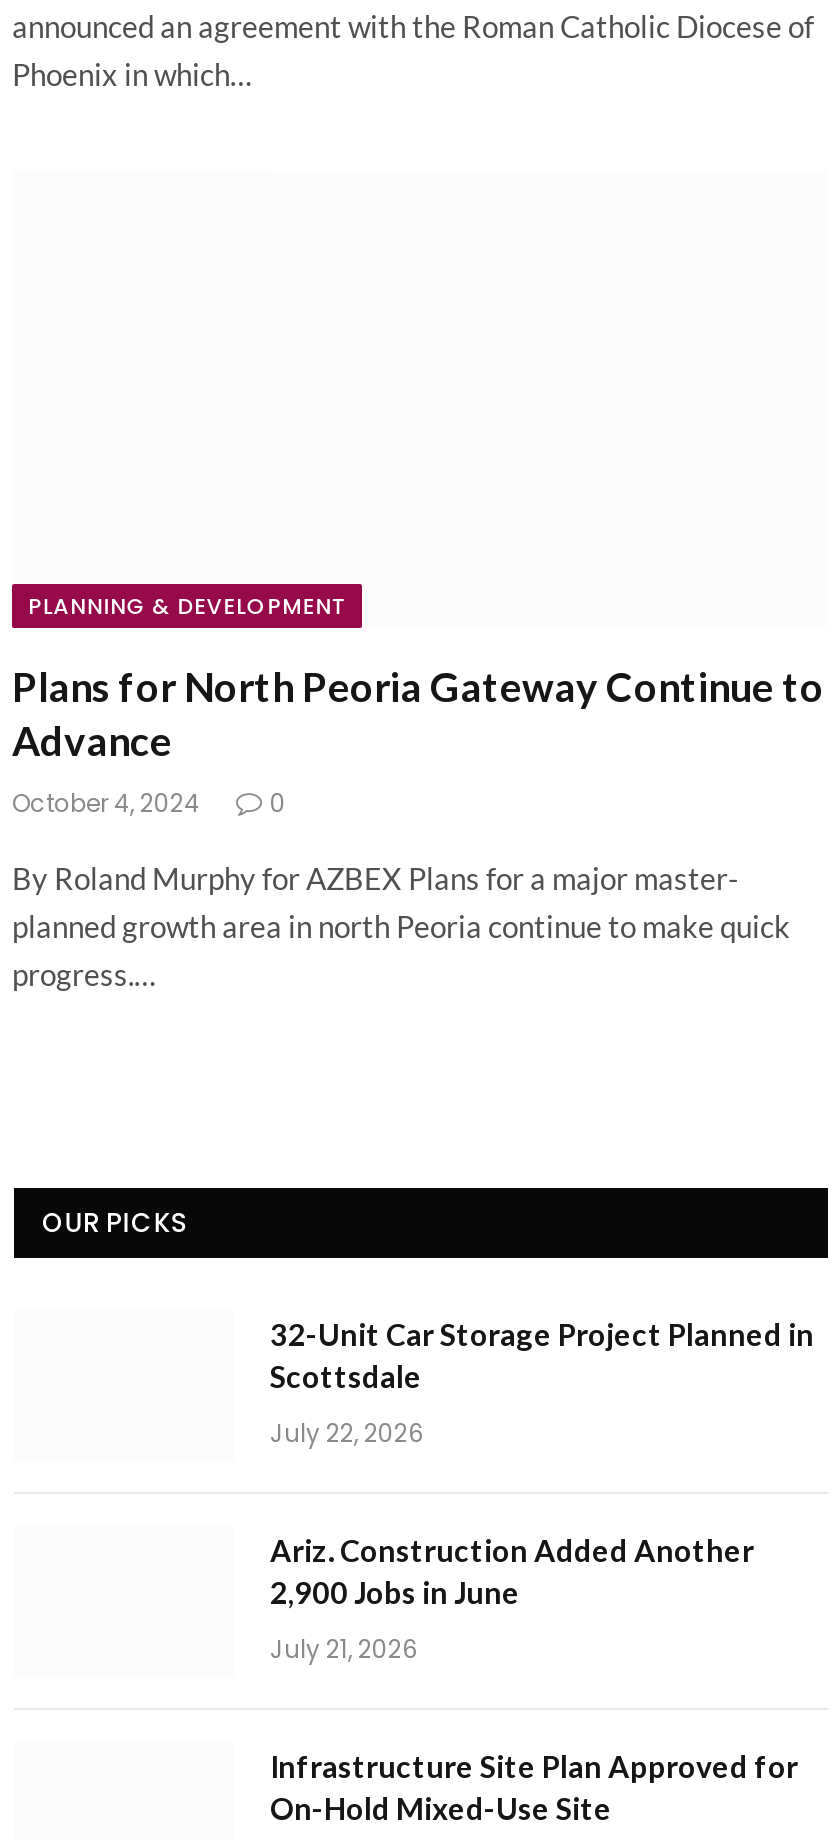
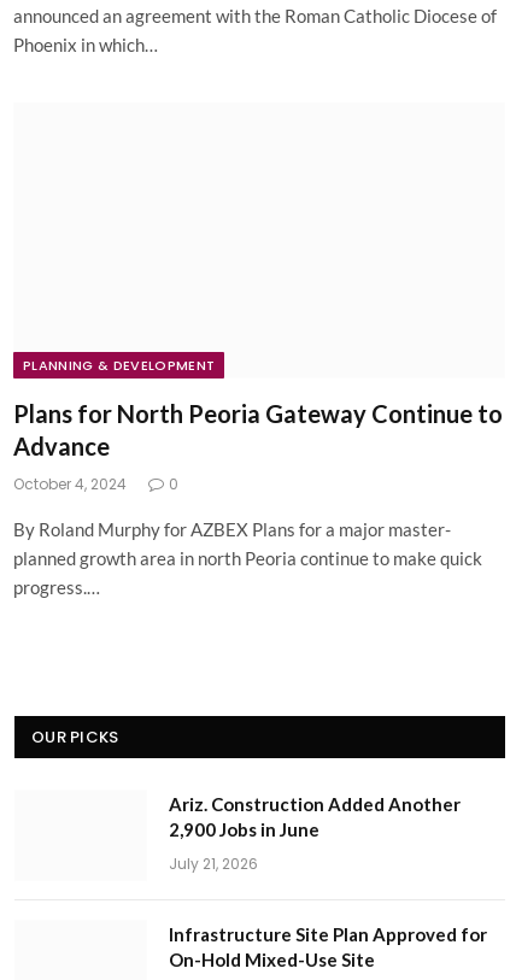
[270,1316,814,1450] 32-Unit Car Storage Project Planned in | Scottsdale | July 22, 2026 -> none

